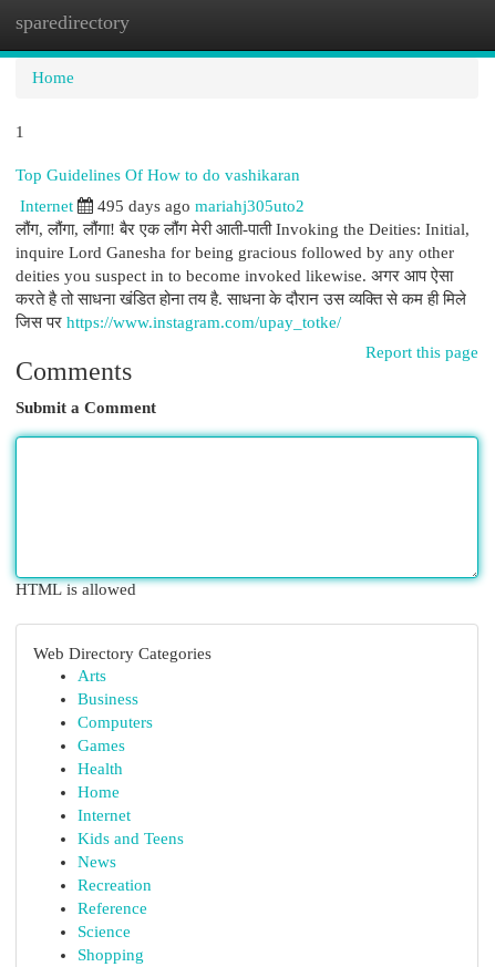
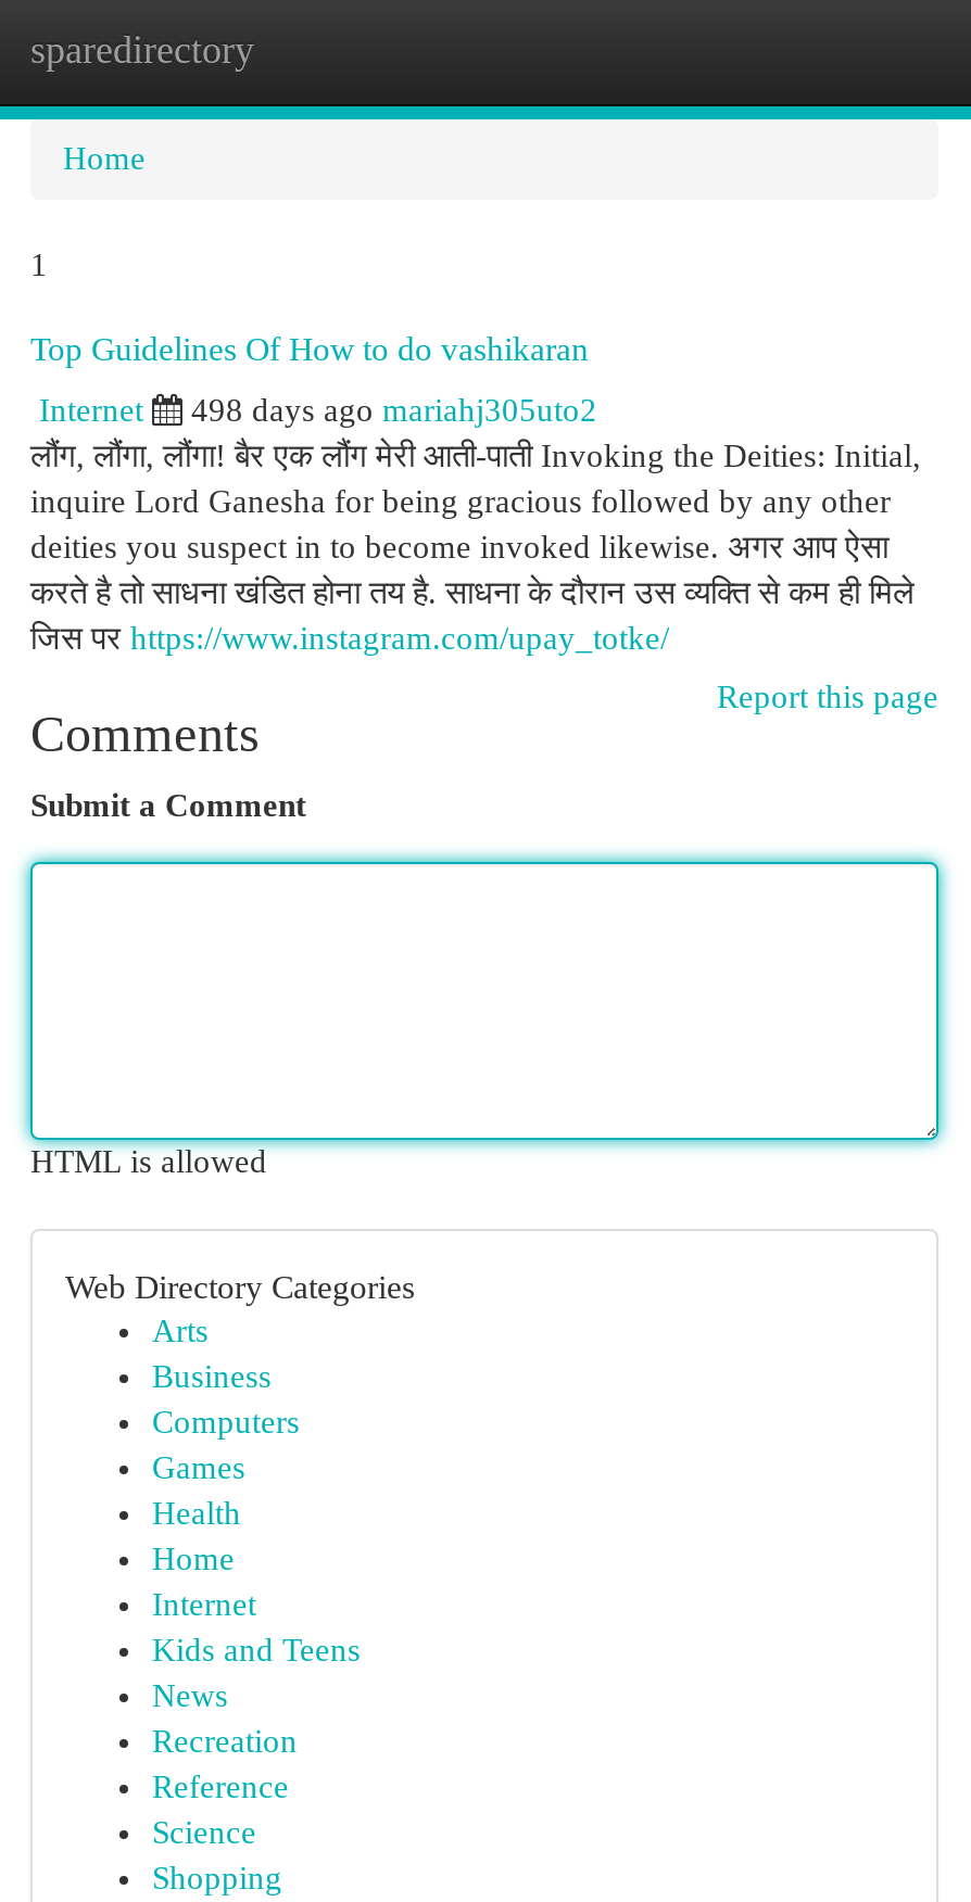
[97,197,305,215] 495 days ago mariahj305uto2 -> [191,393,597,428] 498 days ago mariahj305uto2

